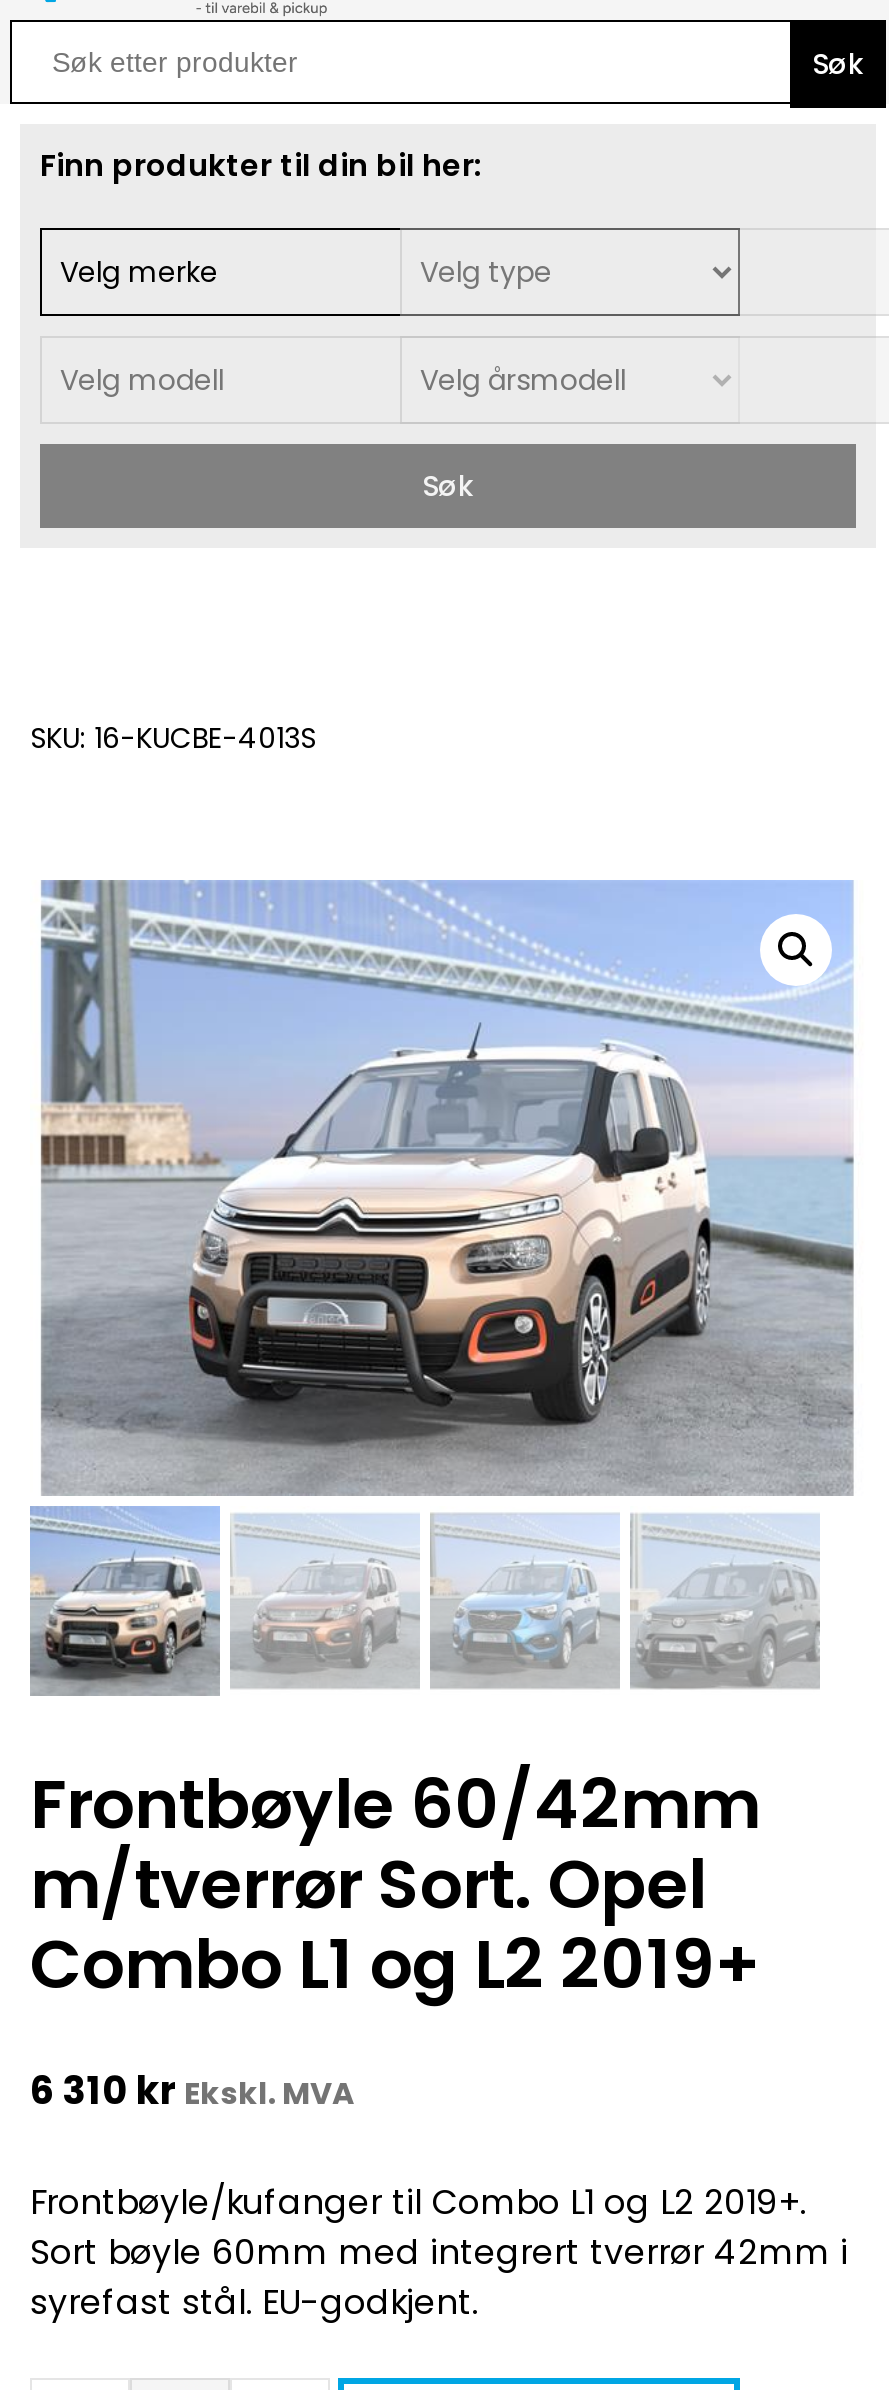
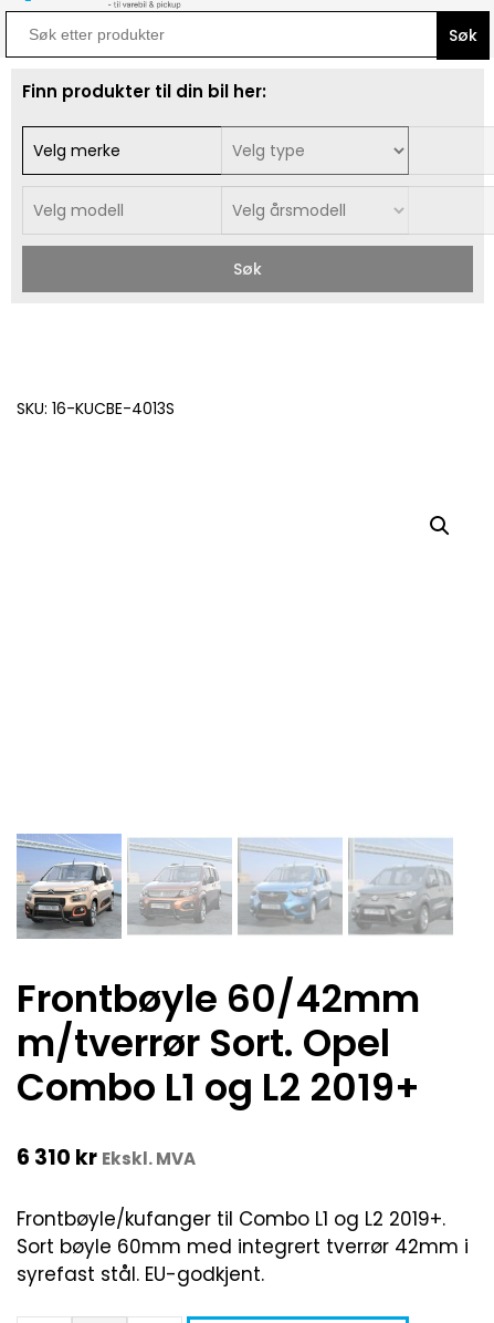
[38,878,856,1498] [image] -> none

